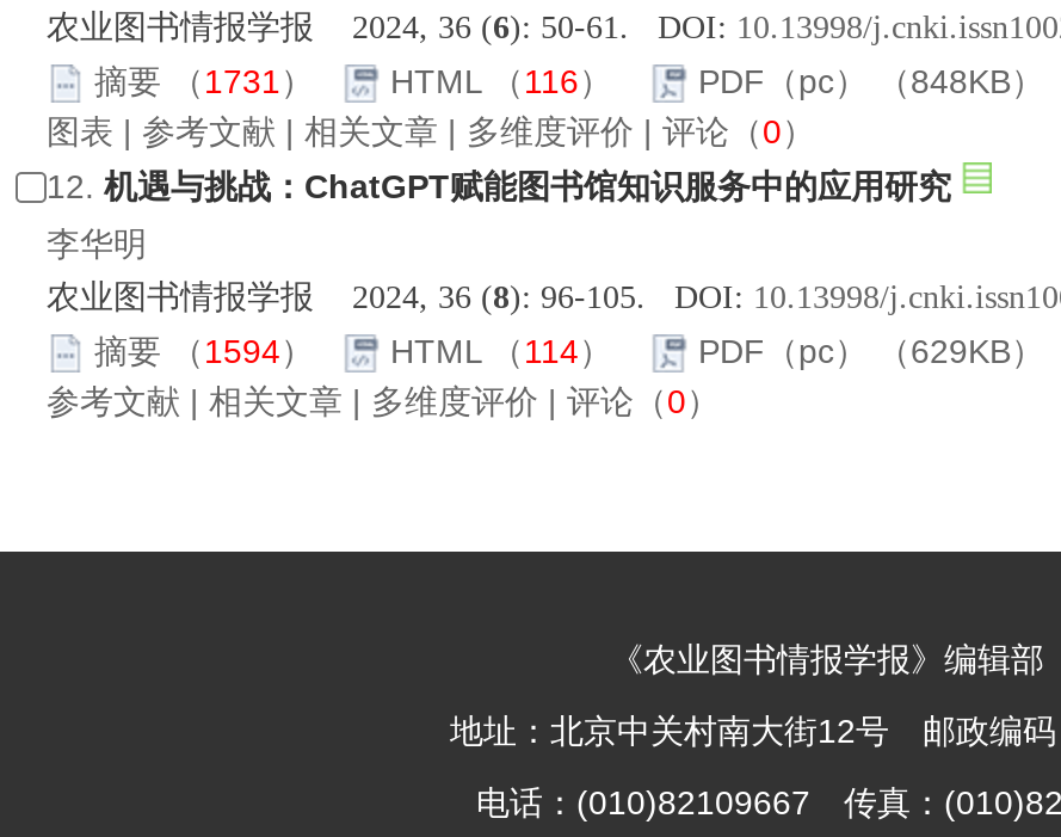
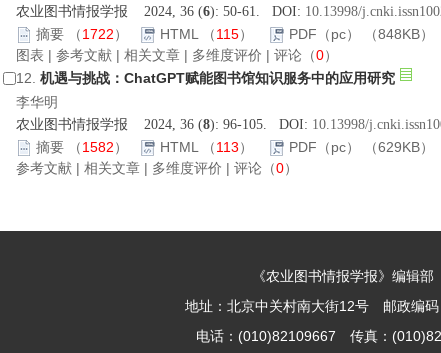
[94,62,343,100] 摘要（1731） -> [36,26,140,42] 摘要（1722）
[390,62,650,100] HTML（116） -> [160,26,269,42] HTML（115）
[94,332,343,370] 摘要（1594） -> [36,139,140,155] 摘要（1582）
[390,332,650,370] HTML（114） -> [160,139,269,155] HTML（113）

